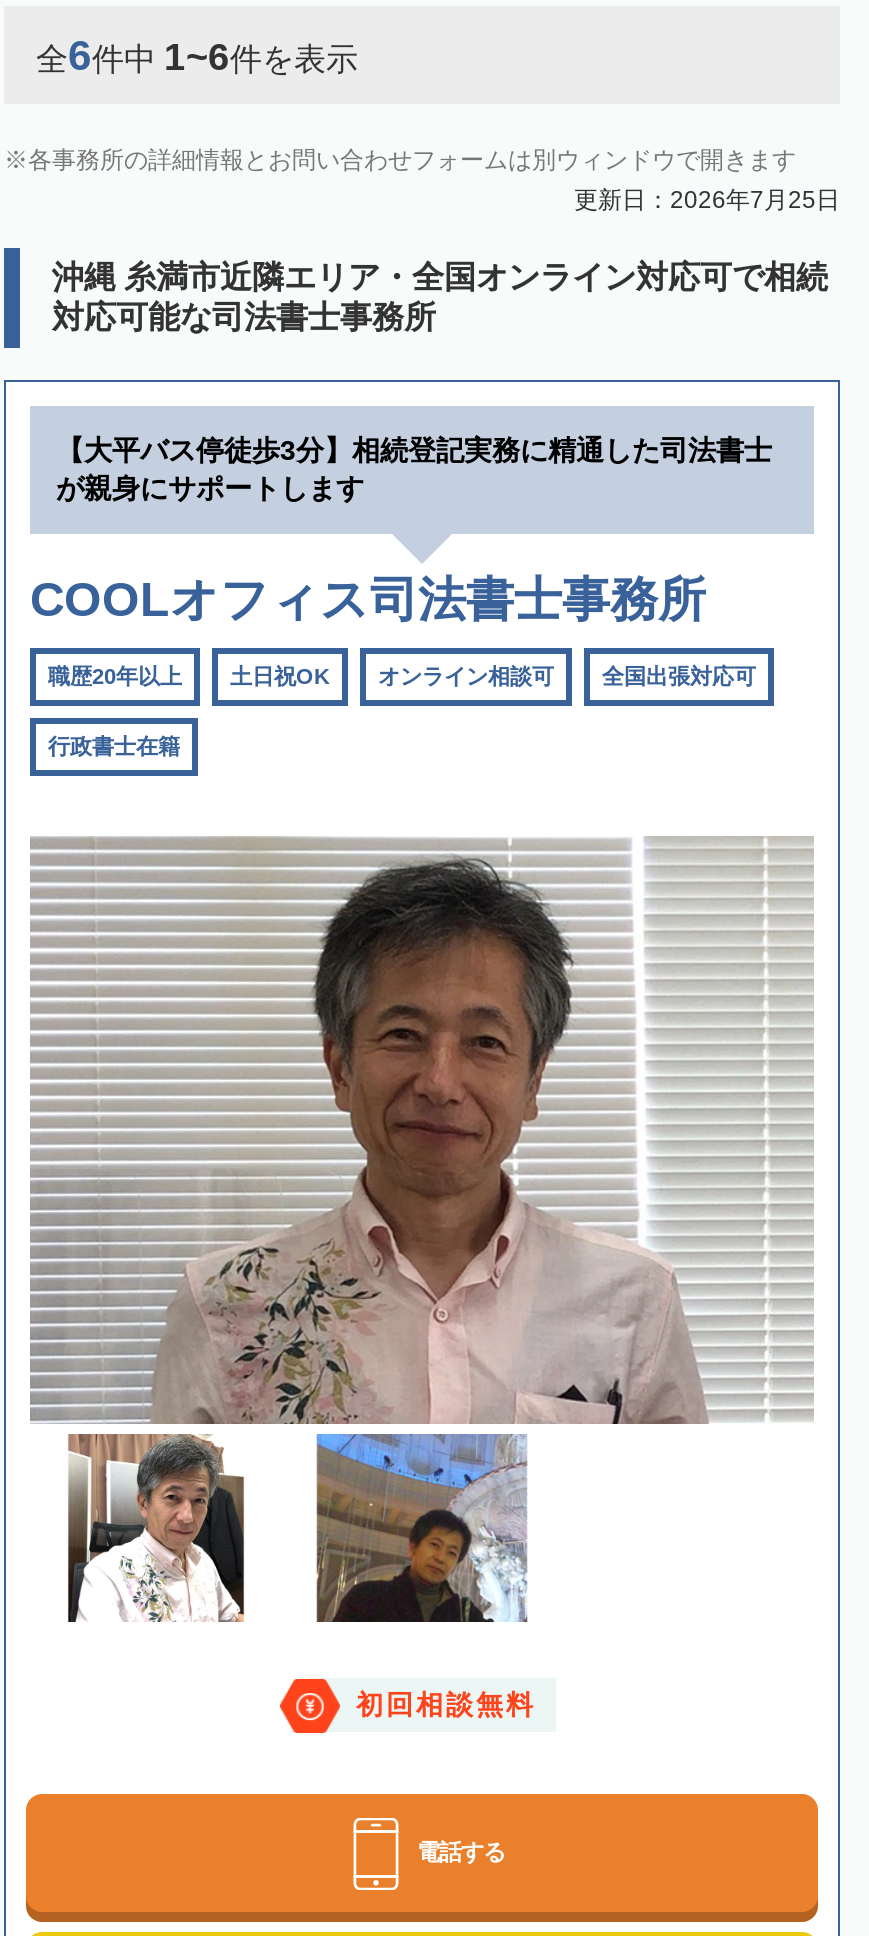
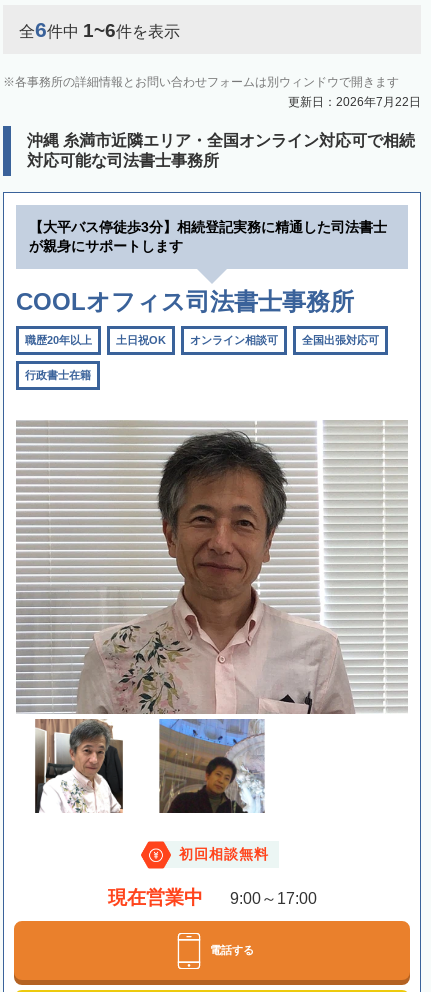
[574,186,840,214] 更新日：2026年7月25日 -> [288,95,421,109] 更新日：2026年7月22日
none -> [107,887,316,908] 現在営業中 | 9:00～17:00

